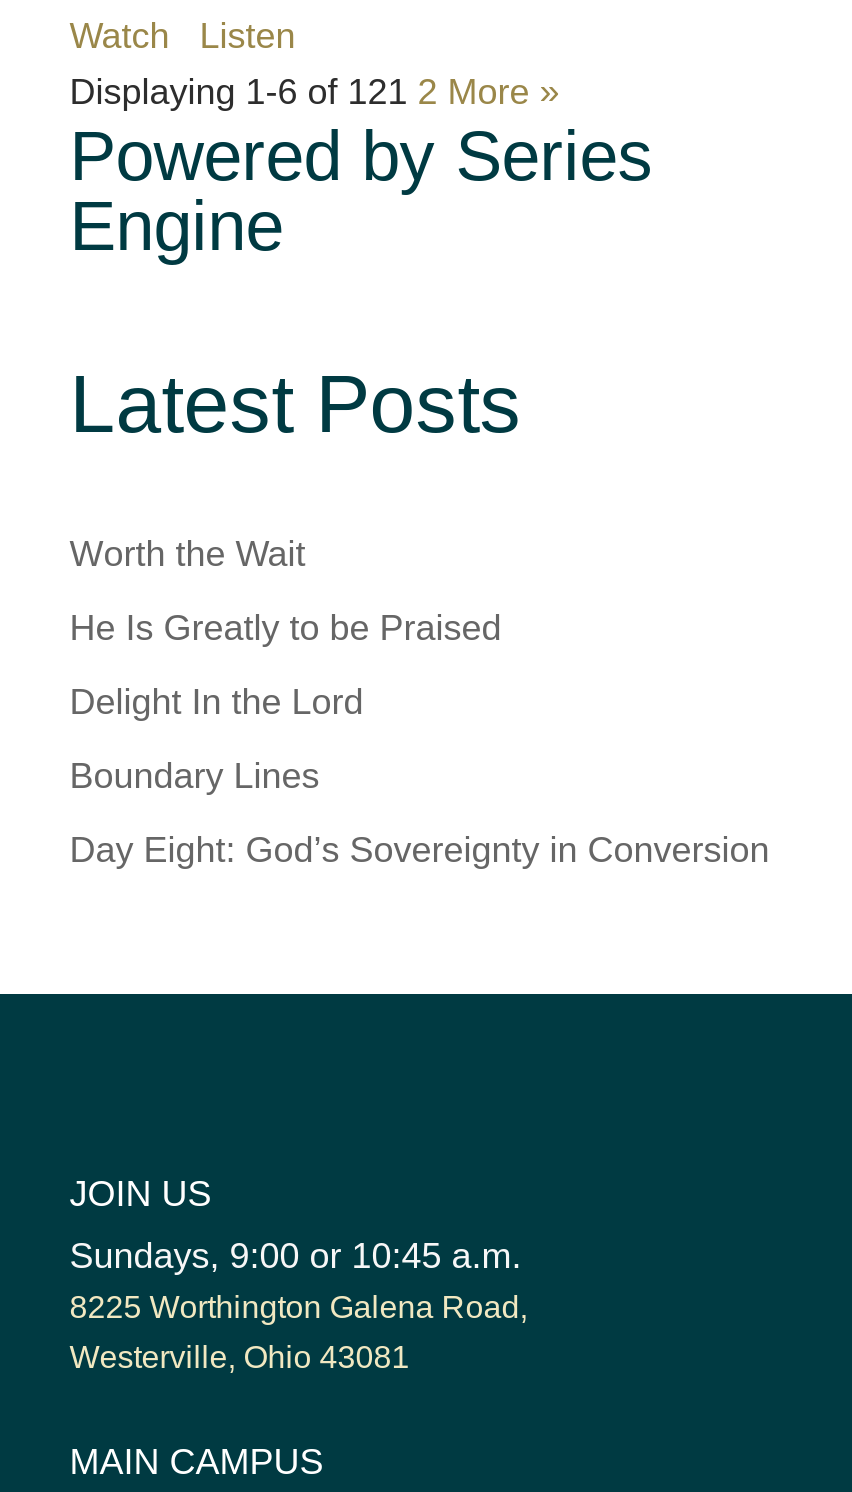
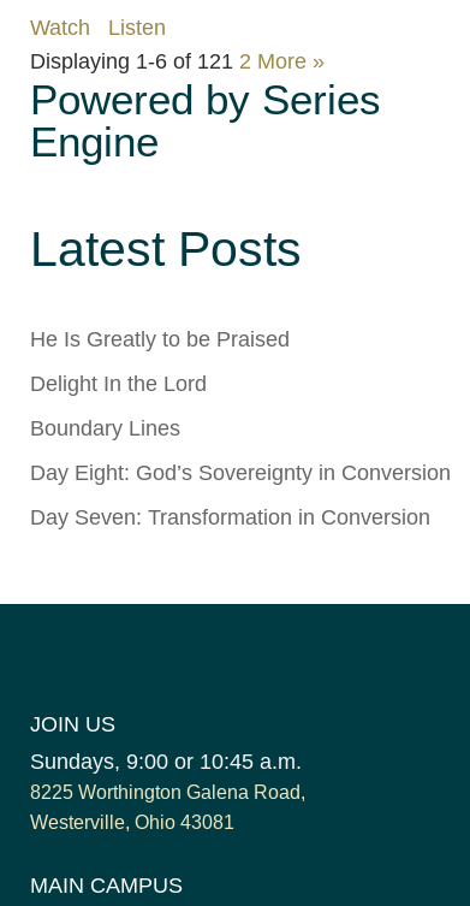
[70,535,306,575] Worth the Wait -> none
moved [70,609,770,871] -> [30,328,451,485]: He Is Greatly to be Praised | Delight In the Lord | Boundary Lines | Day Eight: God’s Sovereignty in Conversion
none -> [30,506,430,530] Day Seven: Transformation in Conversion

